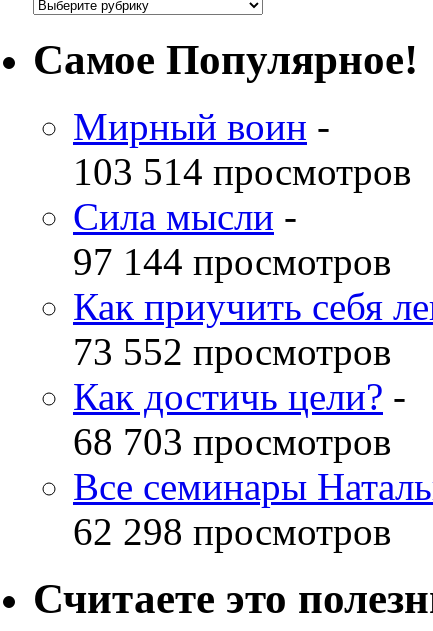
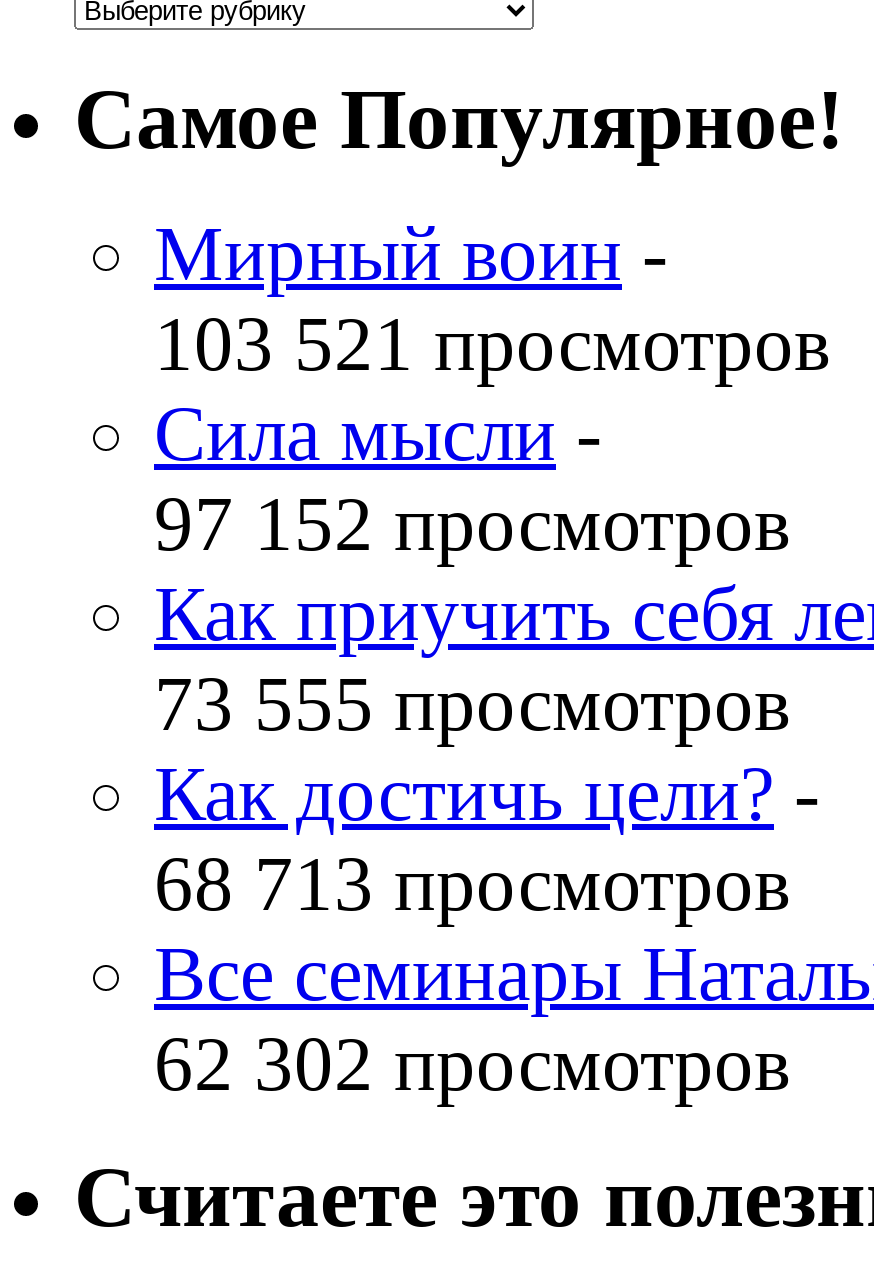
[73,150,411,193] 103 514 просмотров -> [154,300,830,386] 103 521 просмотров
[73,240,391,283] 97 144 просмотров -> [154,480,790,566] 97 152 просмотров
[73,330,391,373] 73 552 просмотров -> [154,660,790,746] 73 555 просмотров
[73,420,391,463] 68 703 просмотров -> [154,840,790,926] 68 713 просмотров
[73,510,391,553] 62 298 просмотров -> [154,1020,790,1106] 62 302 просмотров

